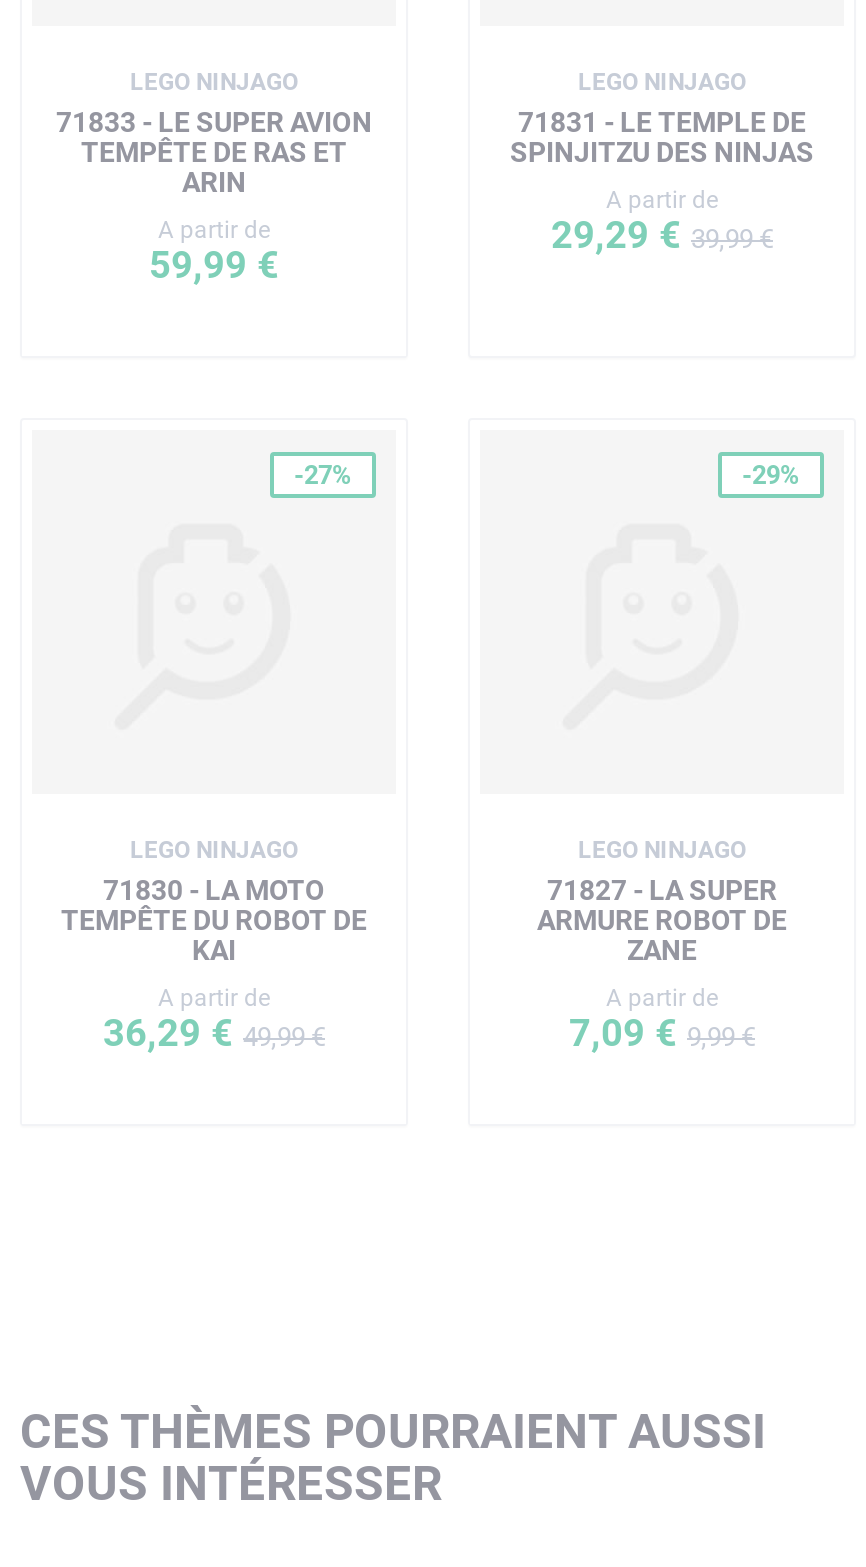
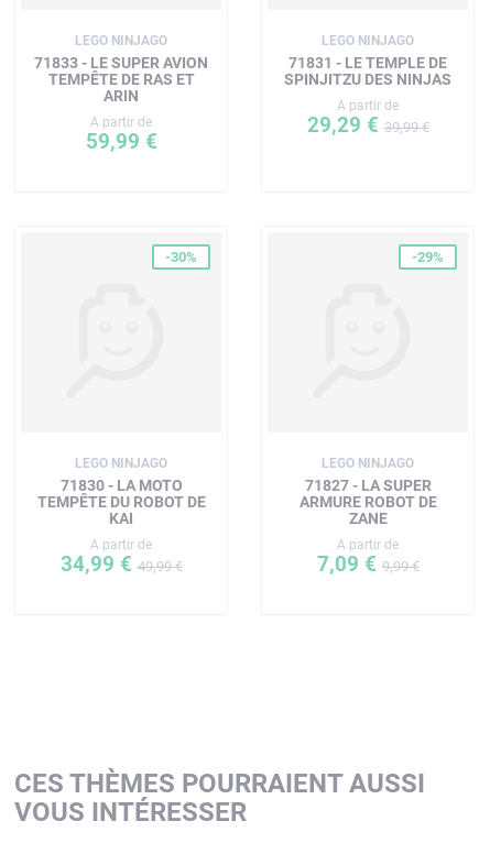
[294,459,352,489] -27% -> [165,248,197,265] -30%
[103,1009,325,1055] 36,29 €49,99 € -> [60,551,182,576] 34,99 €49,99 €

